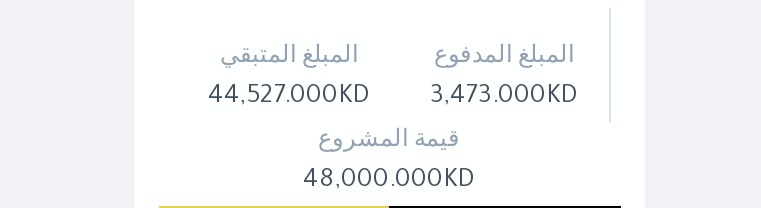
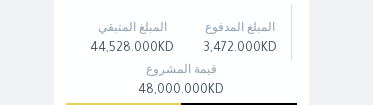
[208,84,370,112] 44,527.000KD -> [90,42,174,56] 44,528.000KD
[430,84,578,112] 3,473.000KD -> [202,42,276,56] 3,472.000KD

